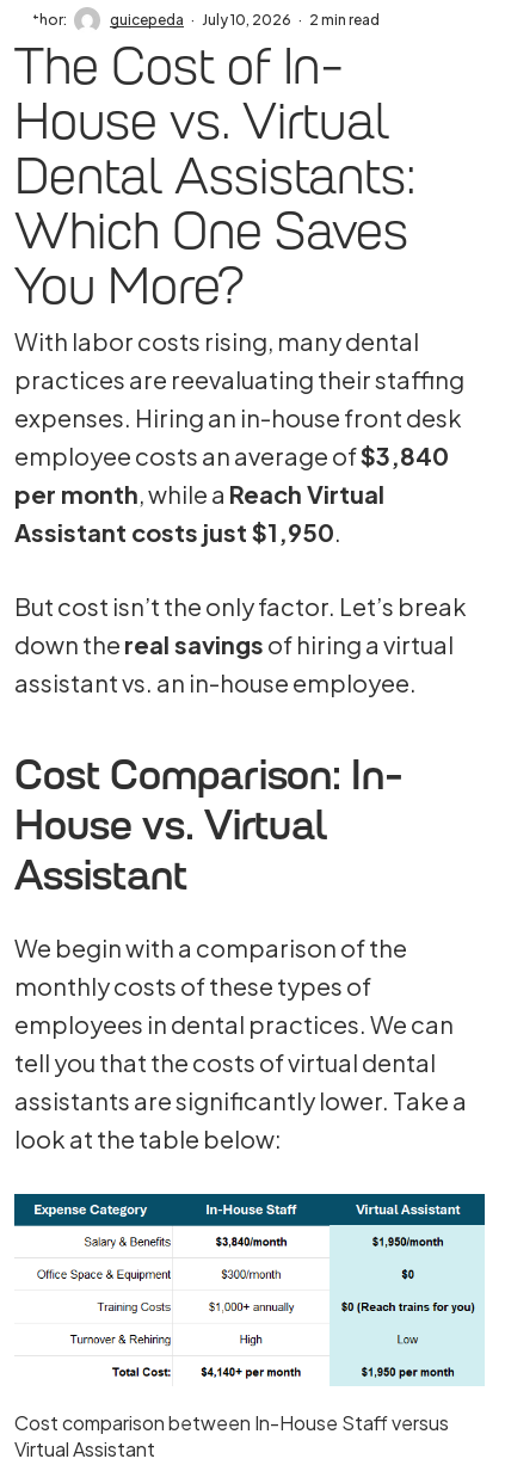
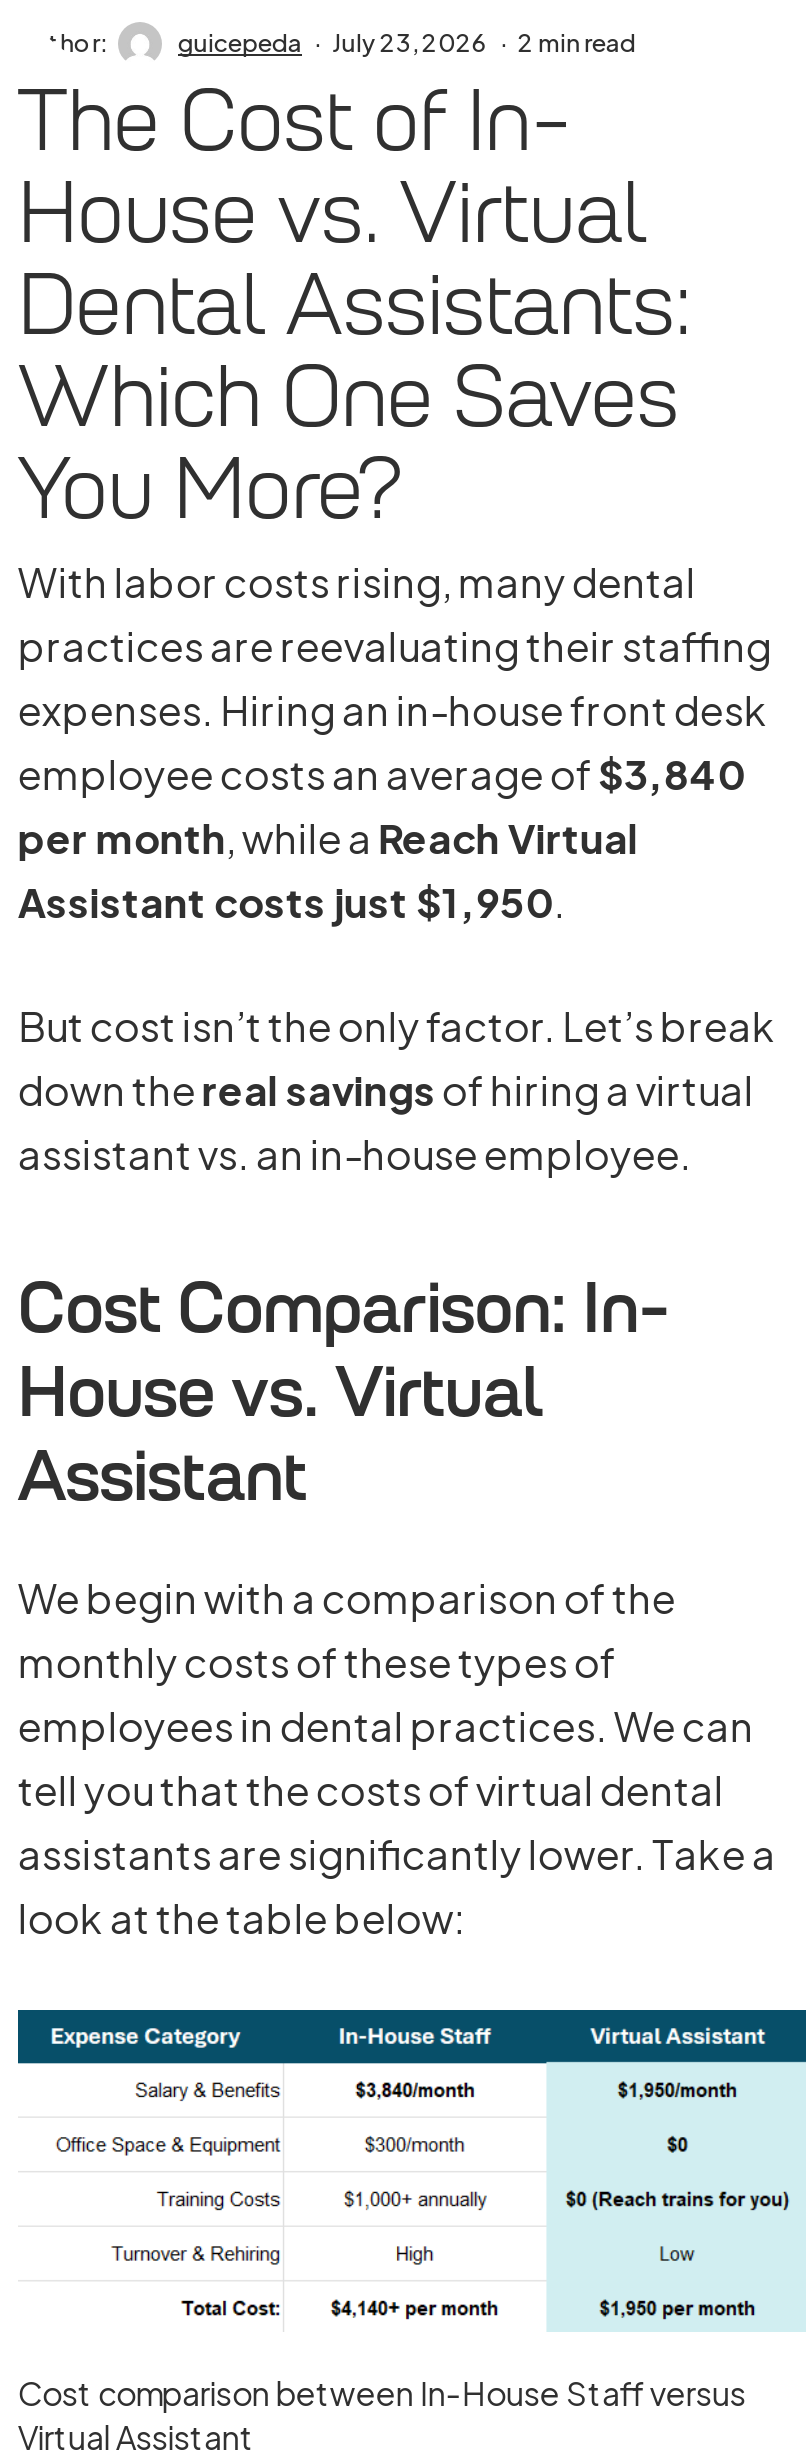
[110,11,380,29] guicepeda July 10, 2026 2 min read -> [178,28,636,58] guicepeda July 23, 2026 2 min read

